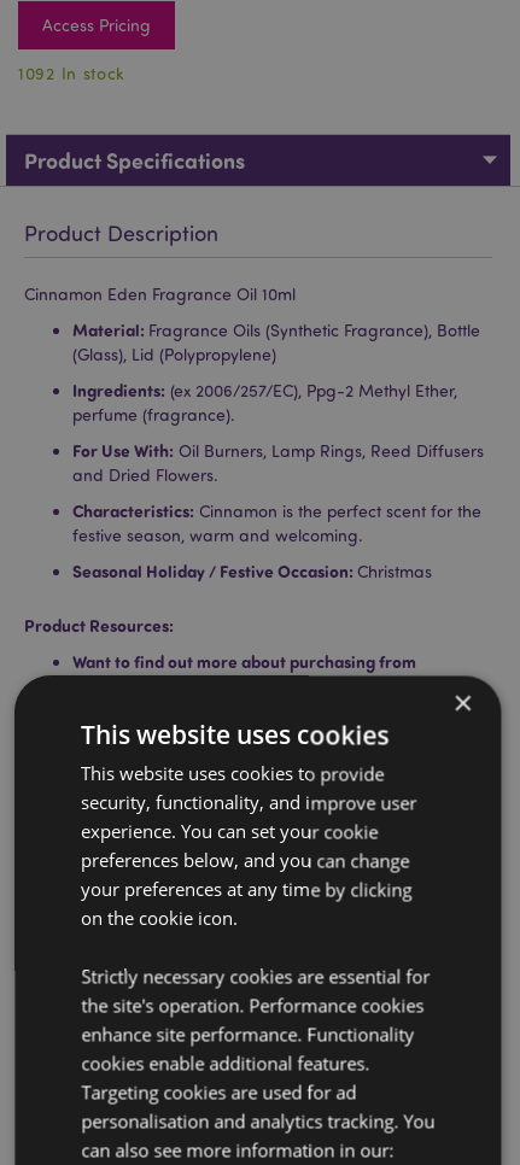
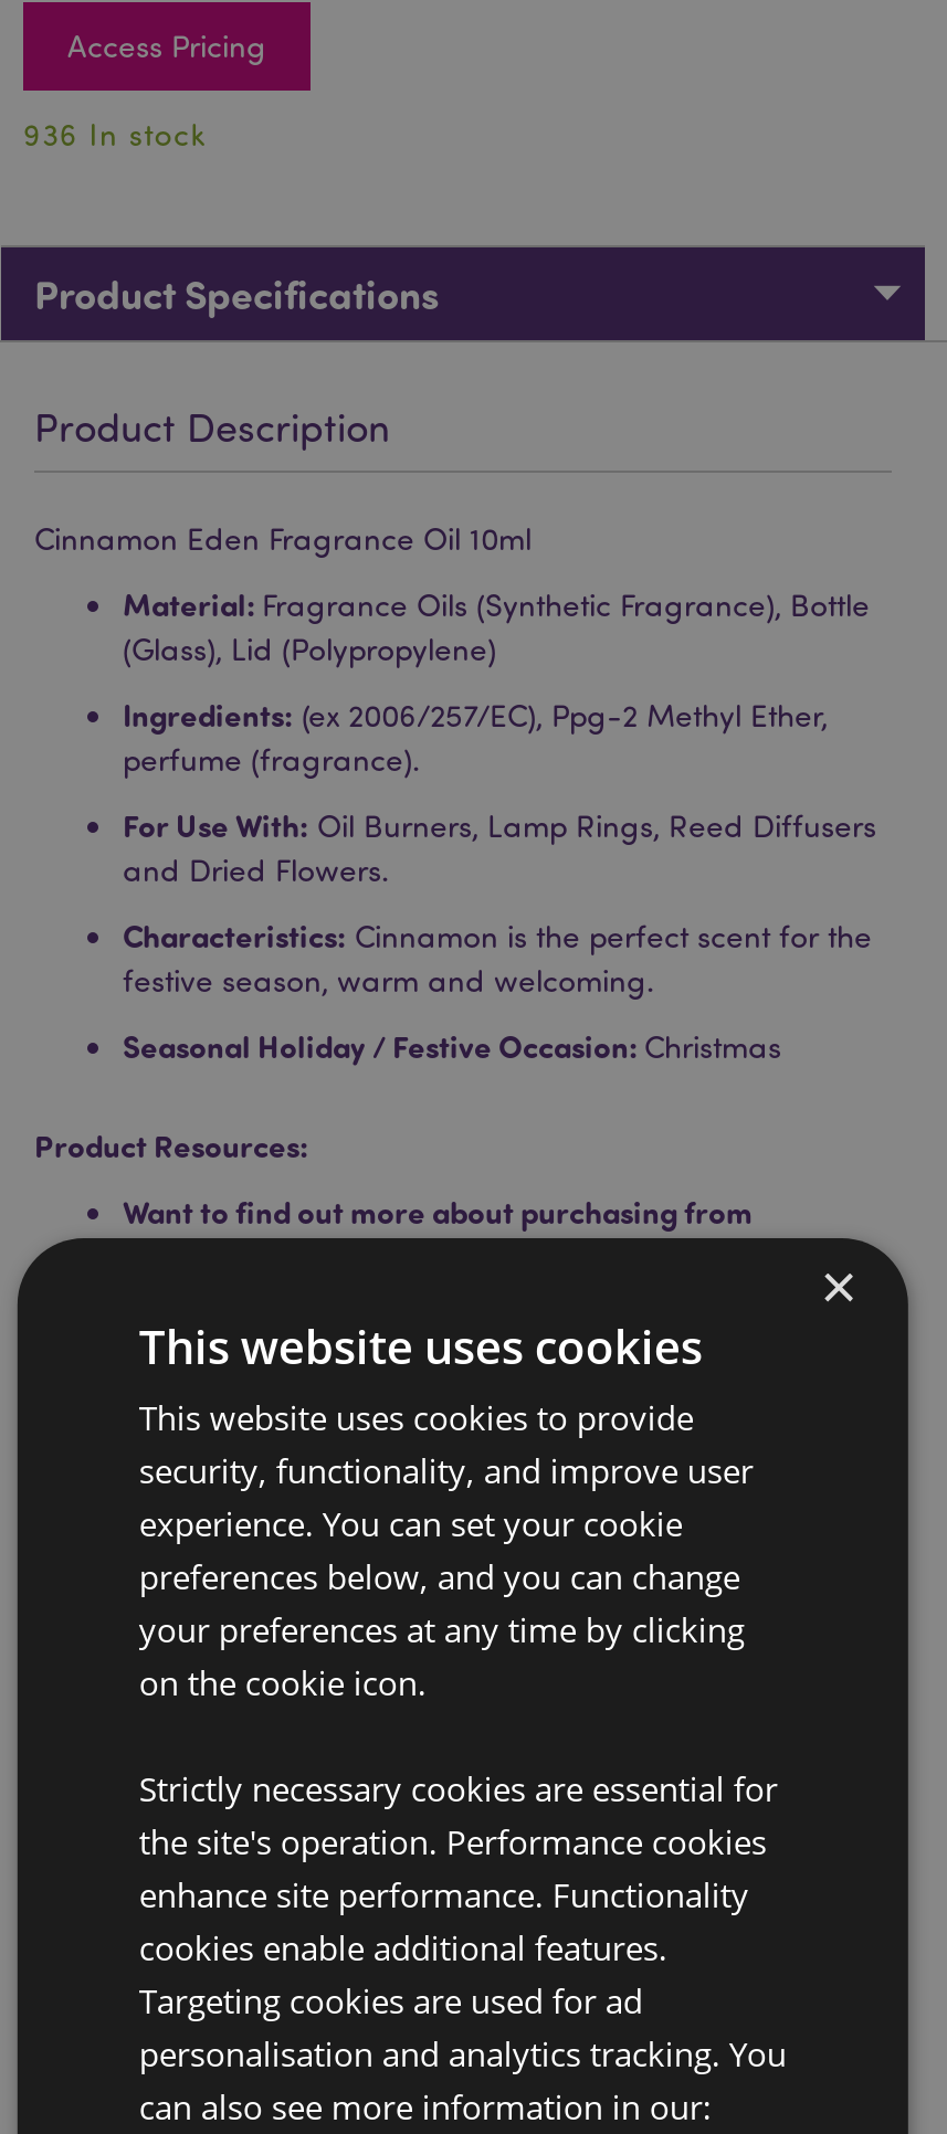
[18,63,126,83] 1092 In stock -> [23,115,208,152] 936 In stock

